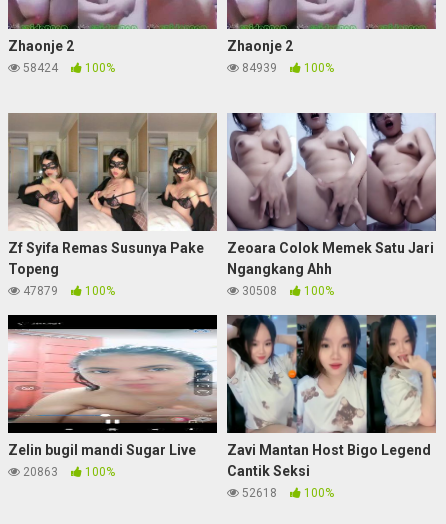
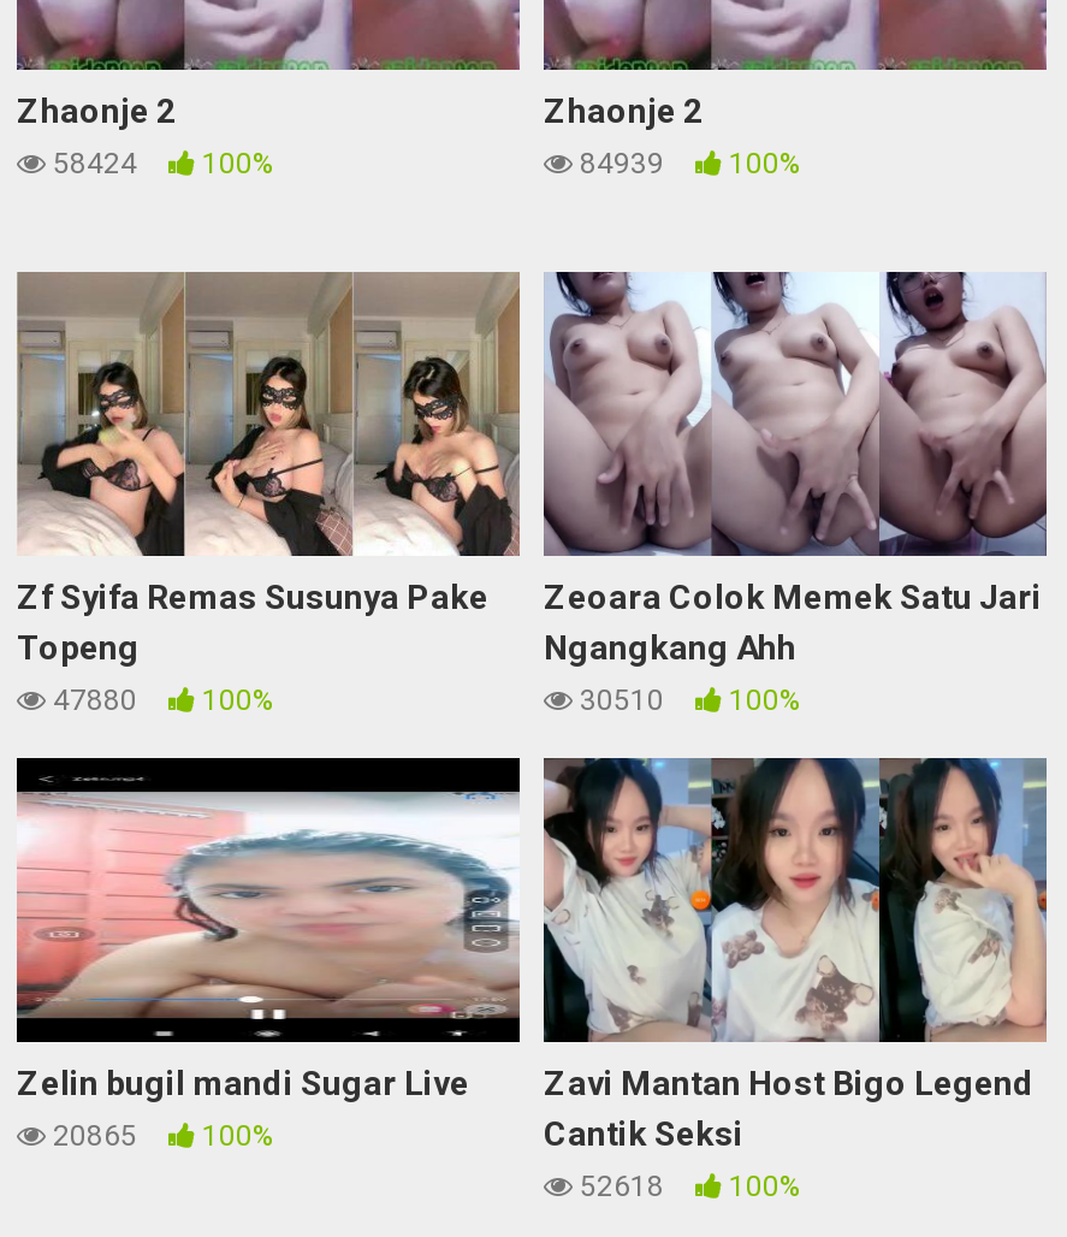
[20,284,115,298] 47879 100% -> [46,683,274,717] 47880 100%
[239,284,334,298] 30508 100% -> [573,683,801,717] 30510 100%
[20,465,115,479] 20863 100% -> [46,1119,274,1152] 20865 100%

